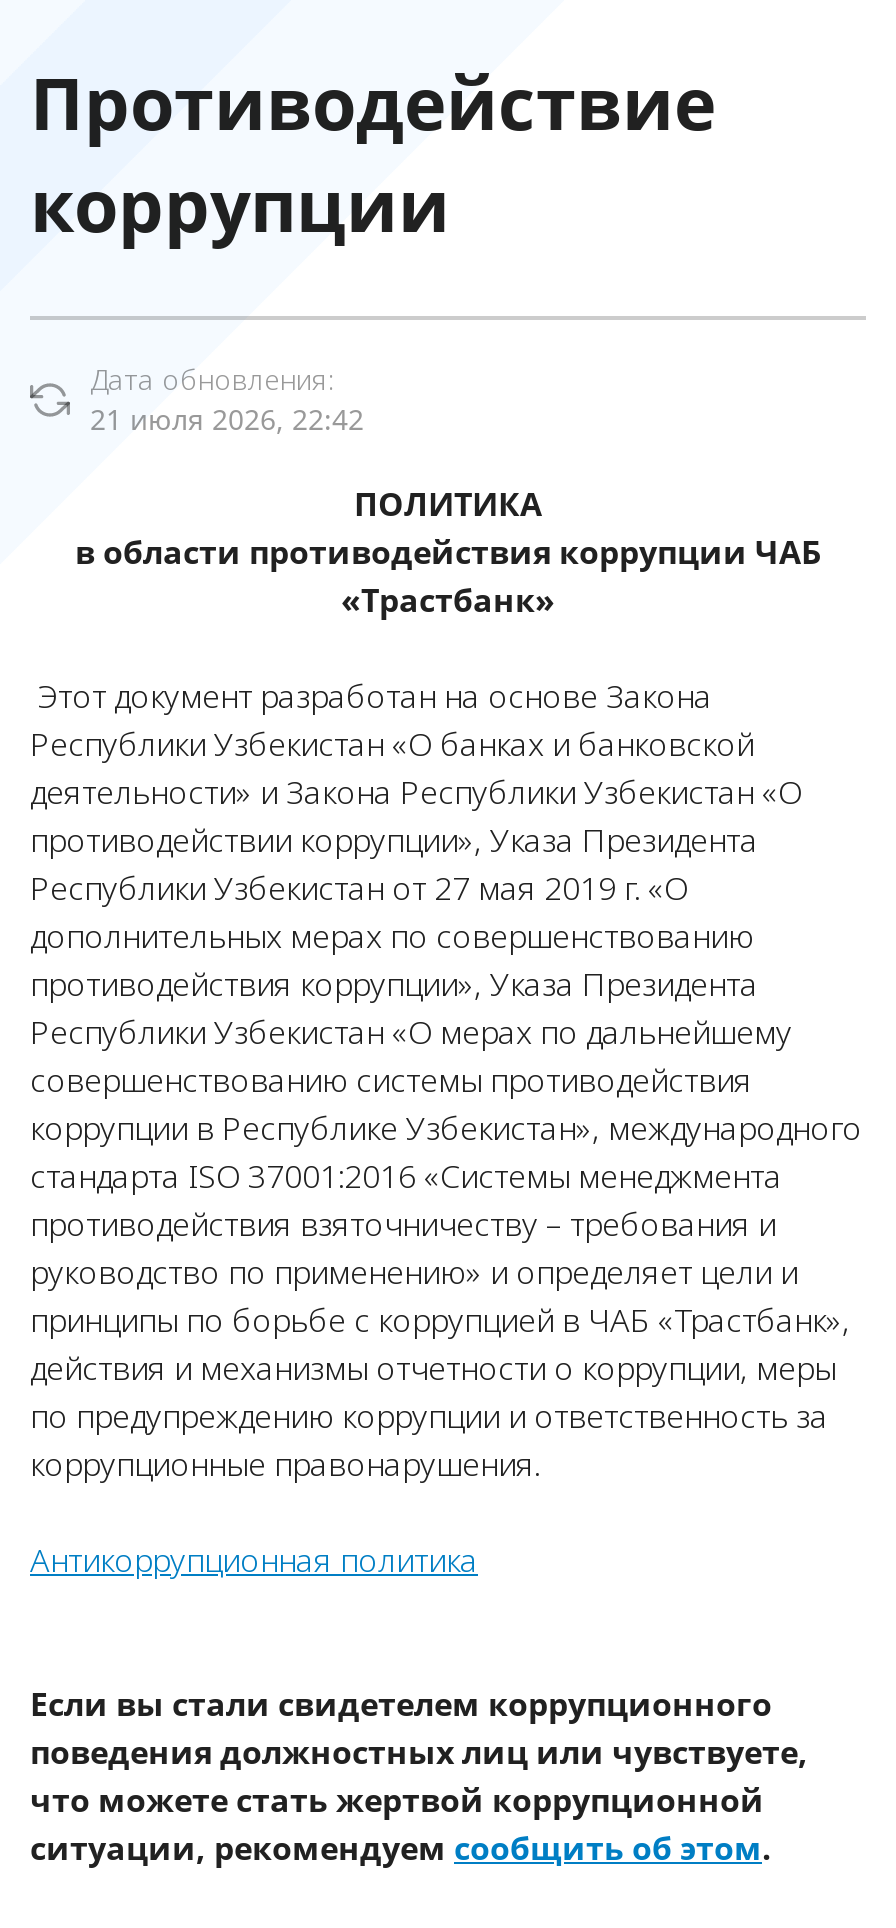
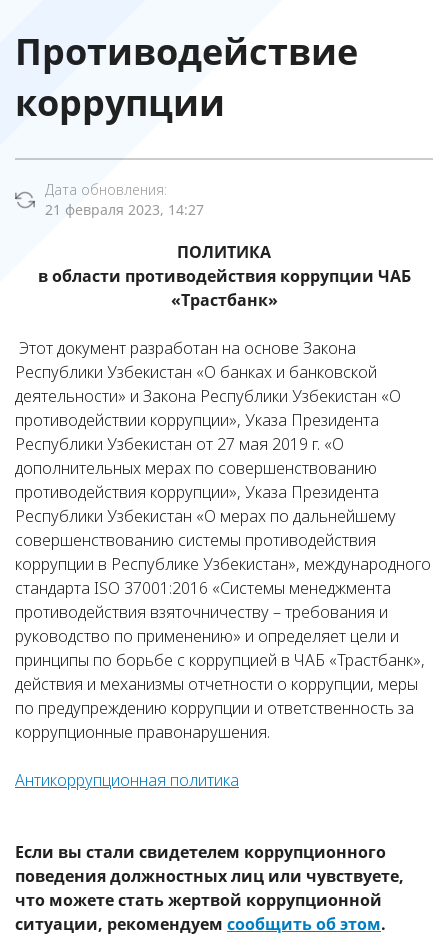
[90,400,364,438] 21 июля 2026, 22:42 -> [45,200,204,219] 21 февраля 2023, 14:27

